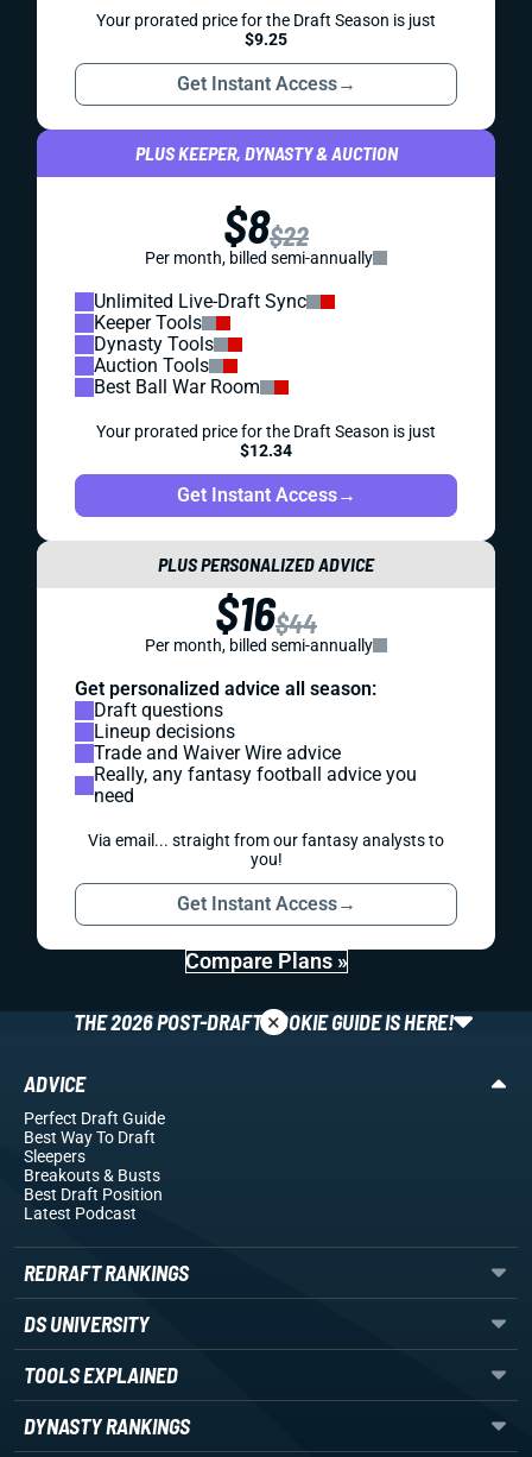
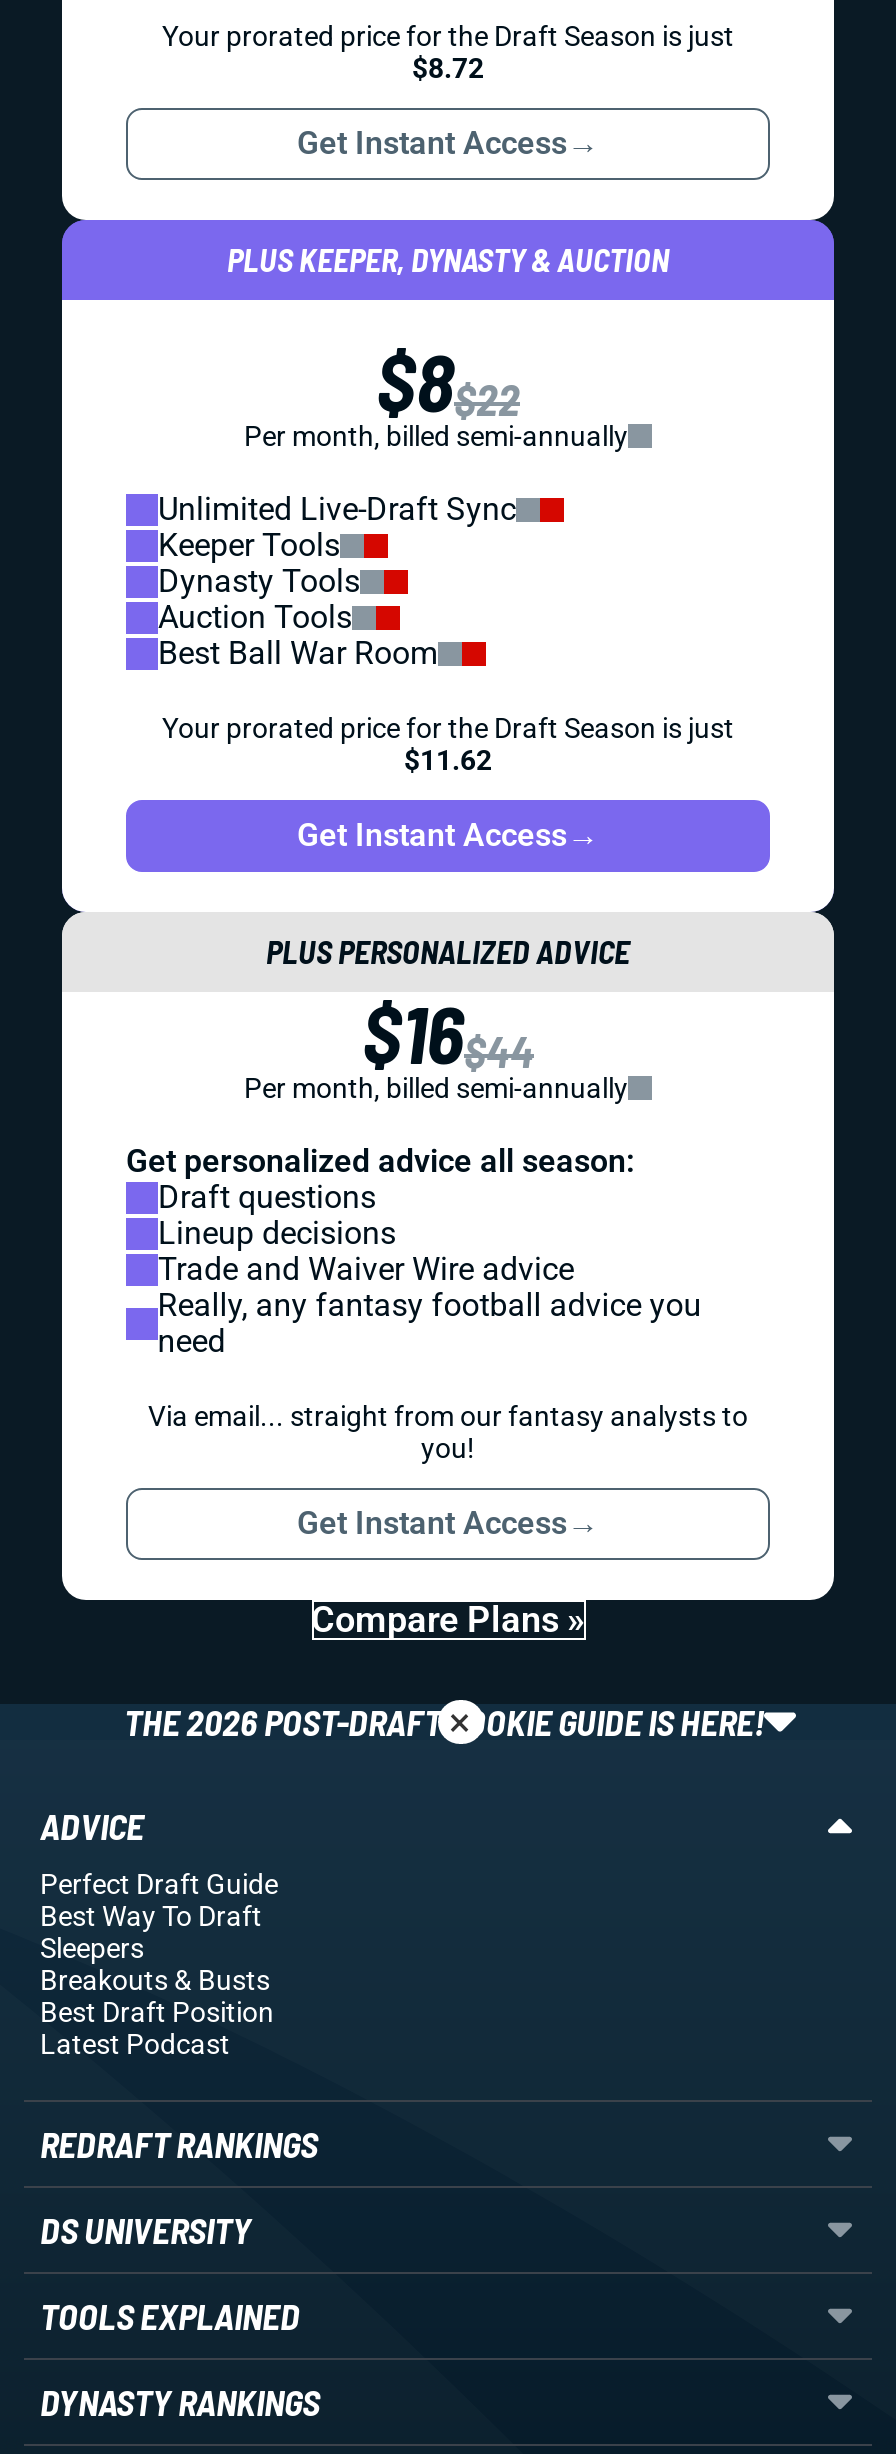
[245,30,287,49] $9.25 -> [412,52,484,84] $8.72
[240,441,292,460] $12.34 -> [404,744,492,776] $11.62

